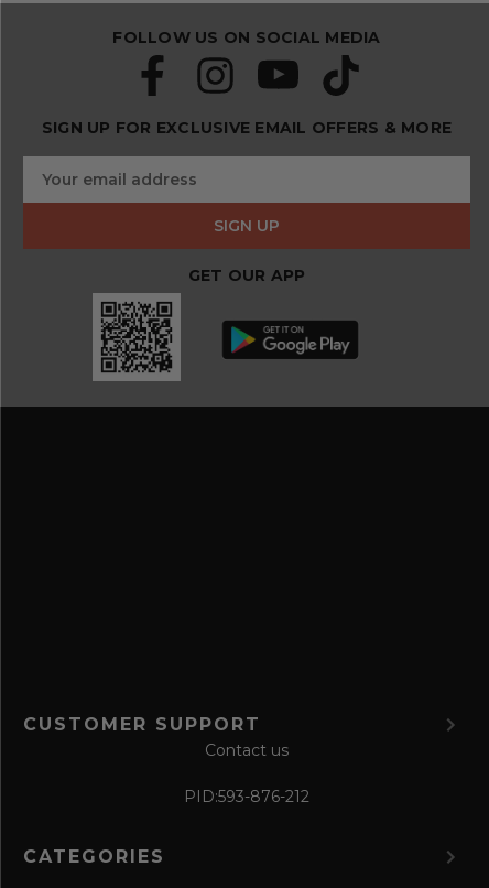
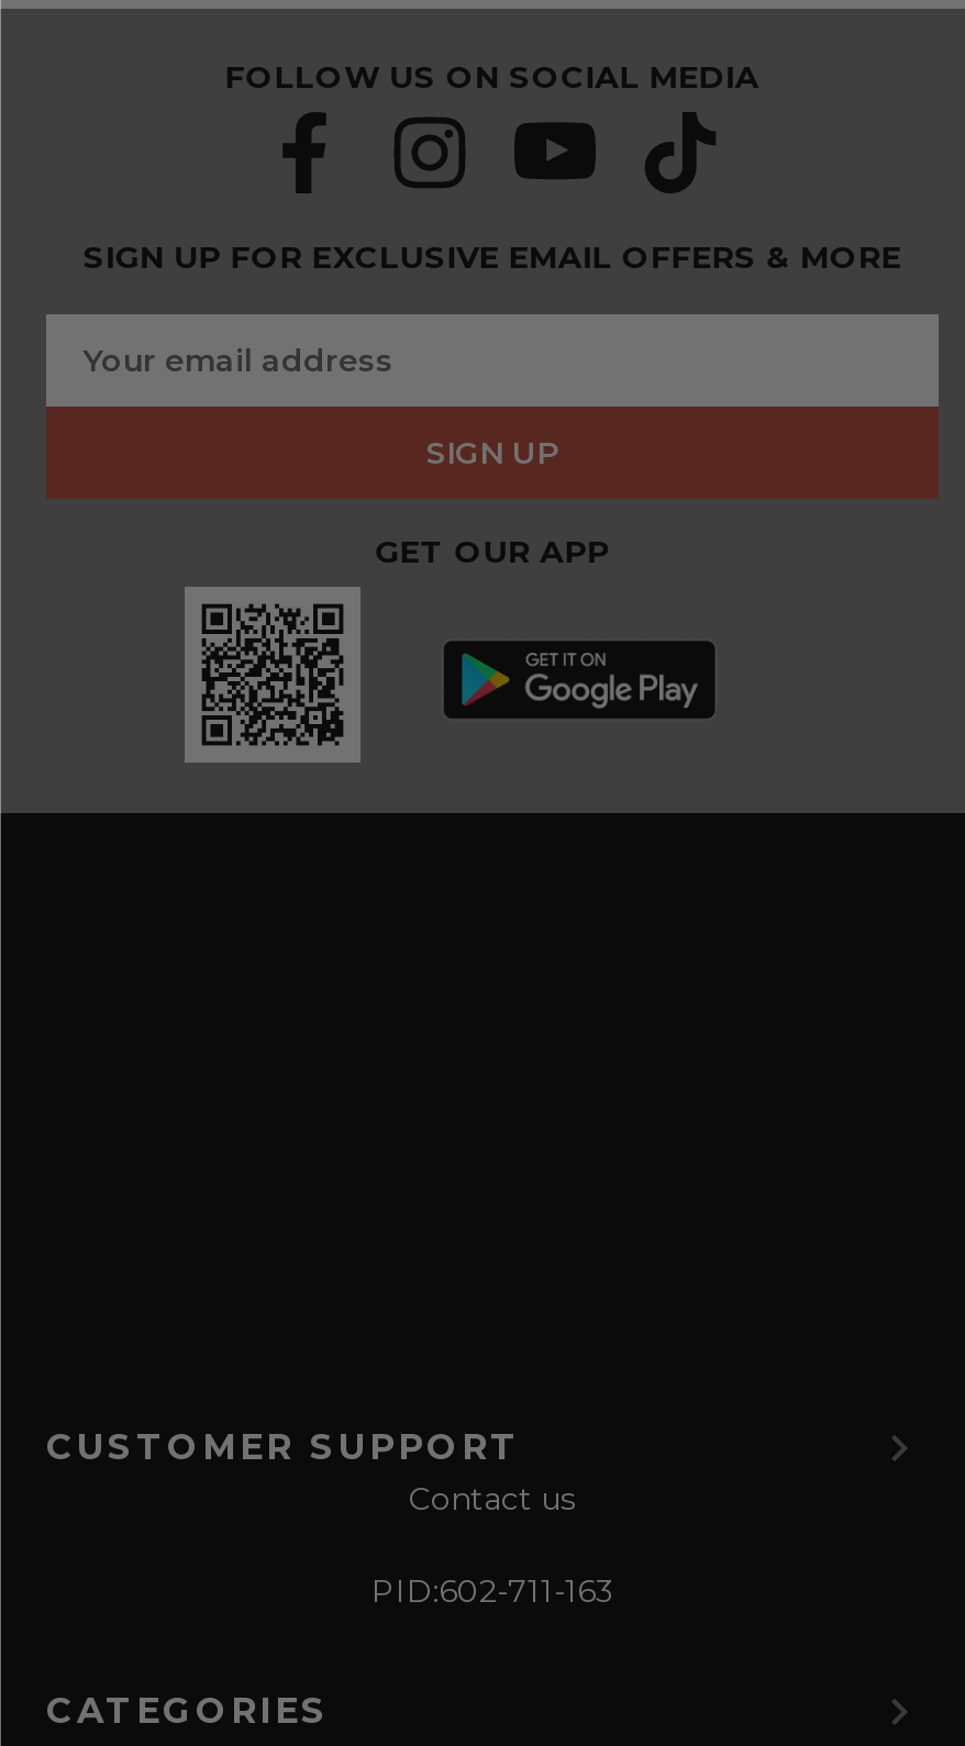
[184,787,309,807] PID:593-876-212 -> [371,1572,613,1612] PID:602-711-163

